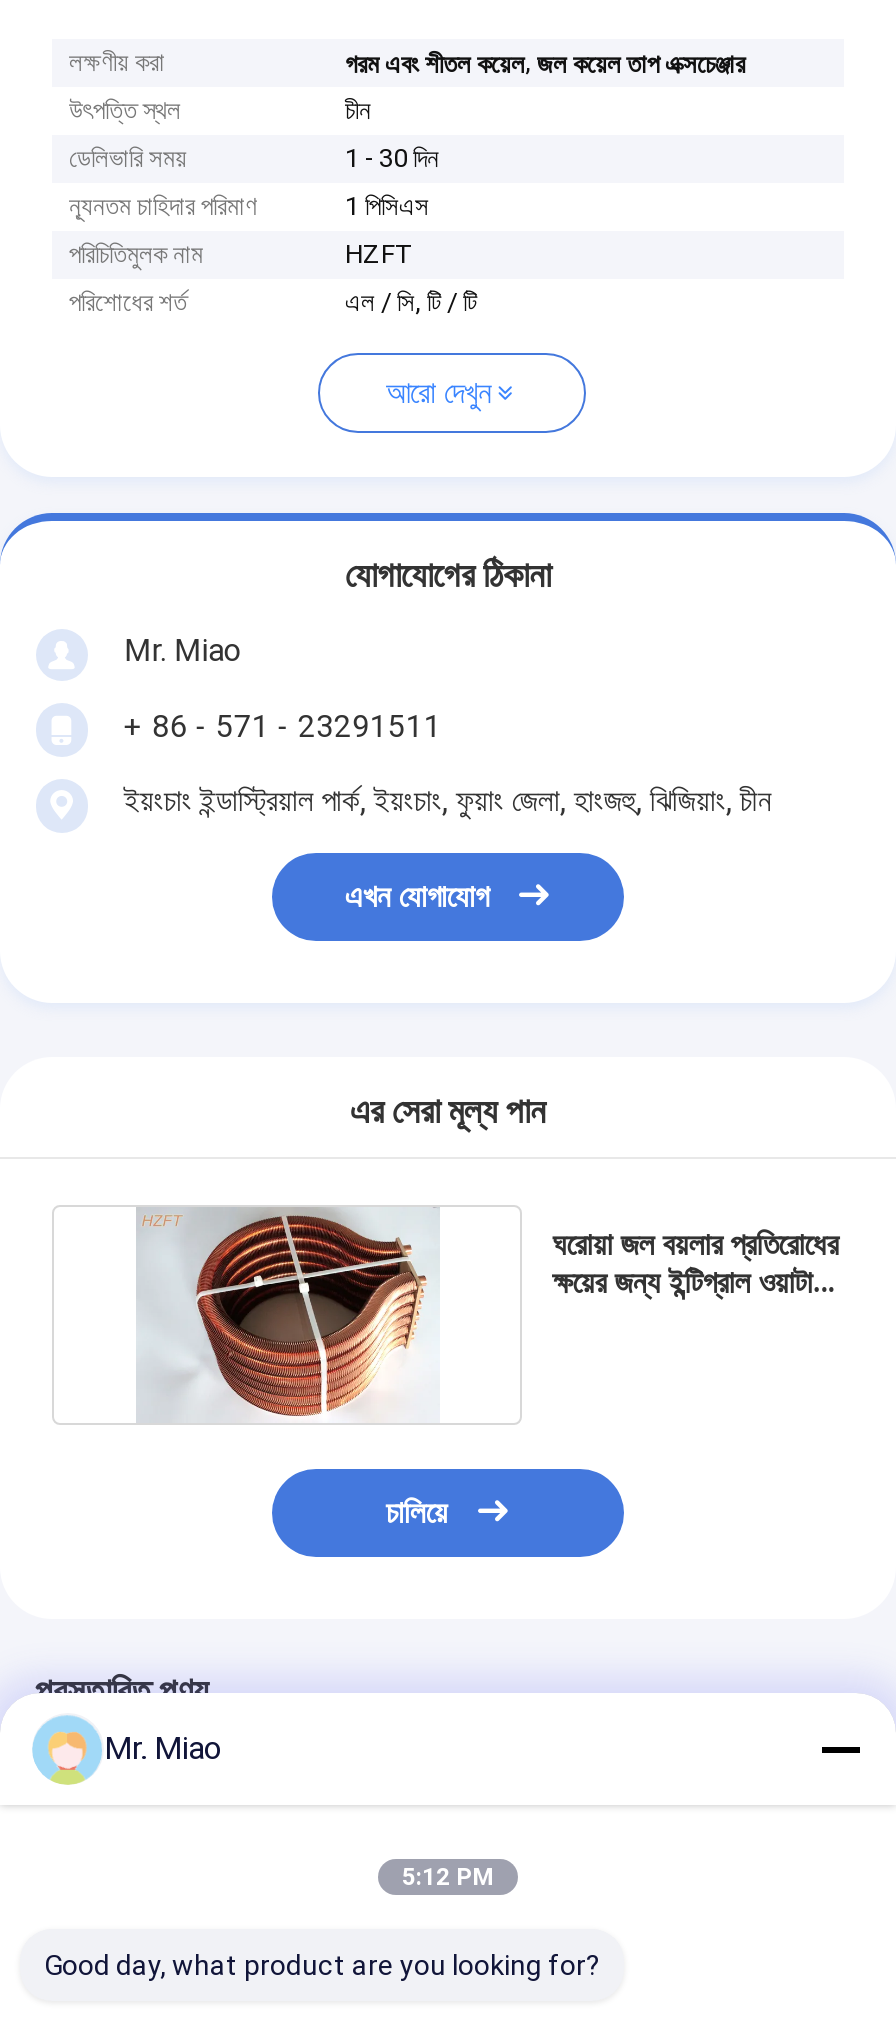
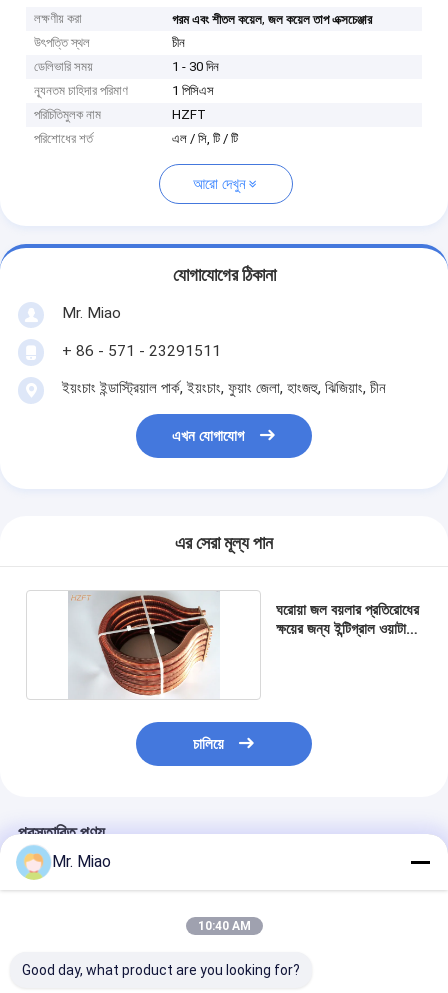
[402,1863,494,1891] 5:12 PM -> [197,919,250,933] 10:40 AM

